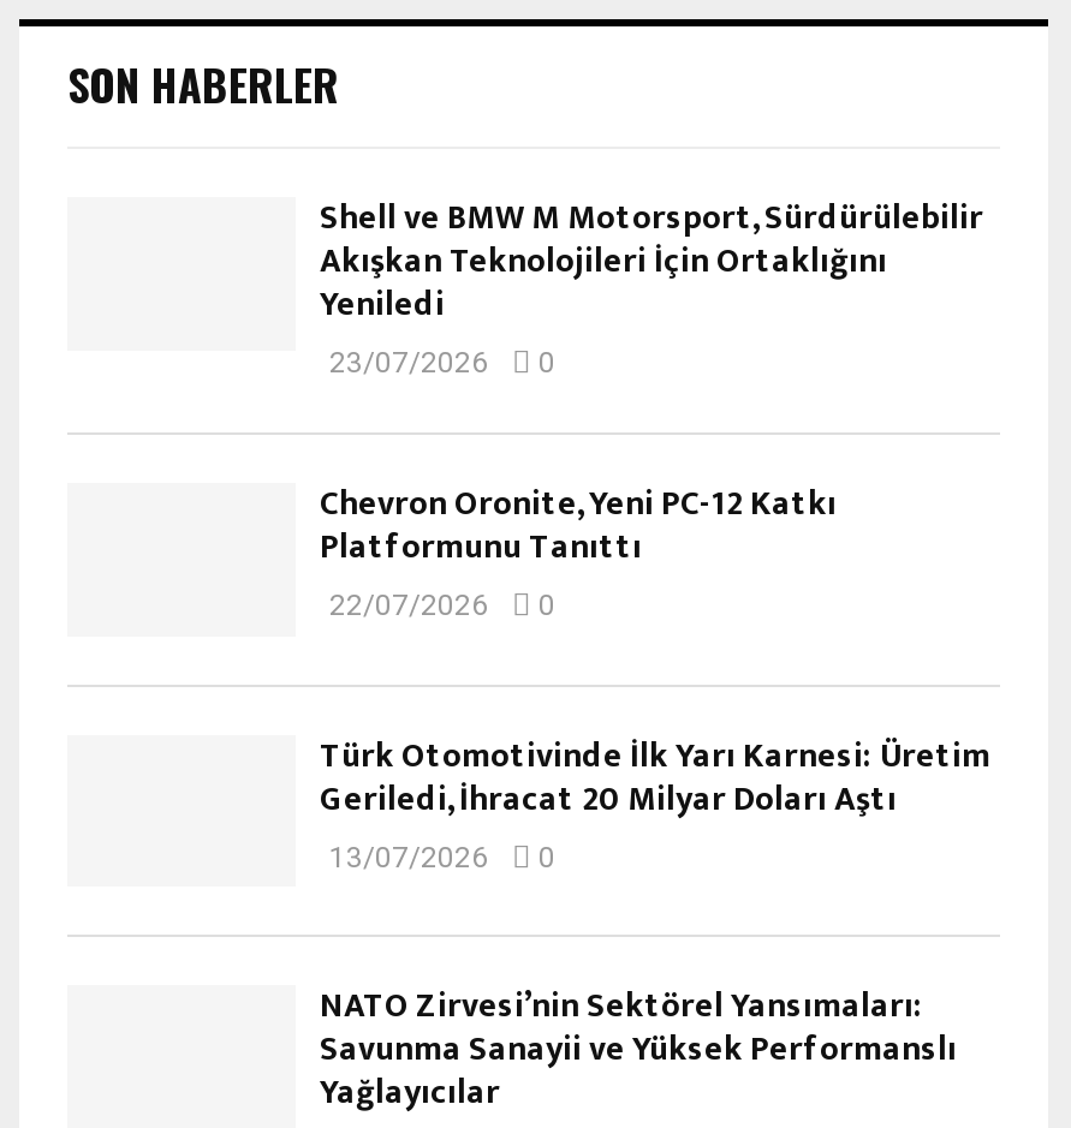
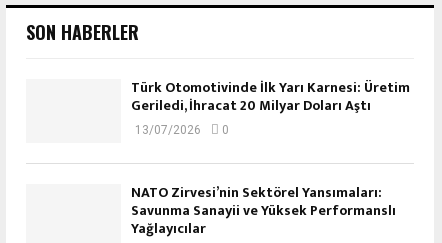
[320,191,983,623] Shell ve BMW M Motorsport, Sürdürülebilir | Akışkan Teknolojileri İçin Ortaklığını | Yeniledi | 23/07/2026 | 0 | Chevron Oronite, Yeni PC-12 Katkı | Platformunu Tanıttı | 22/07/2026 | 0 -> none

